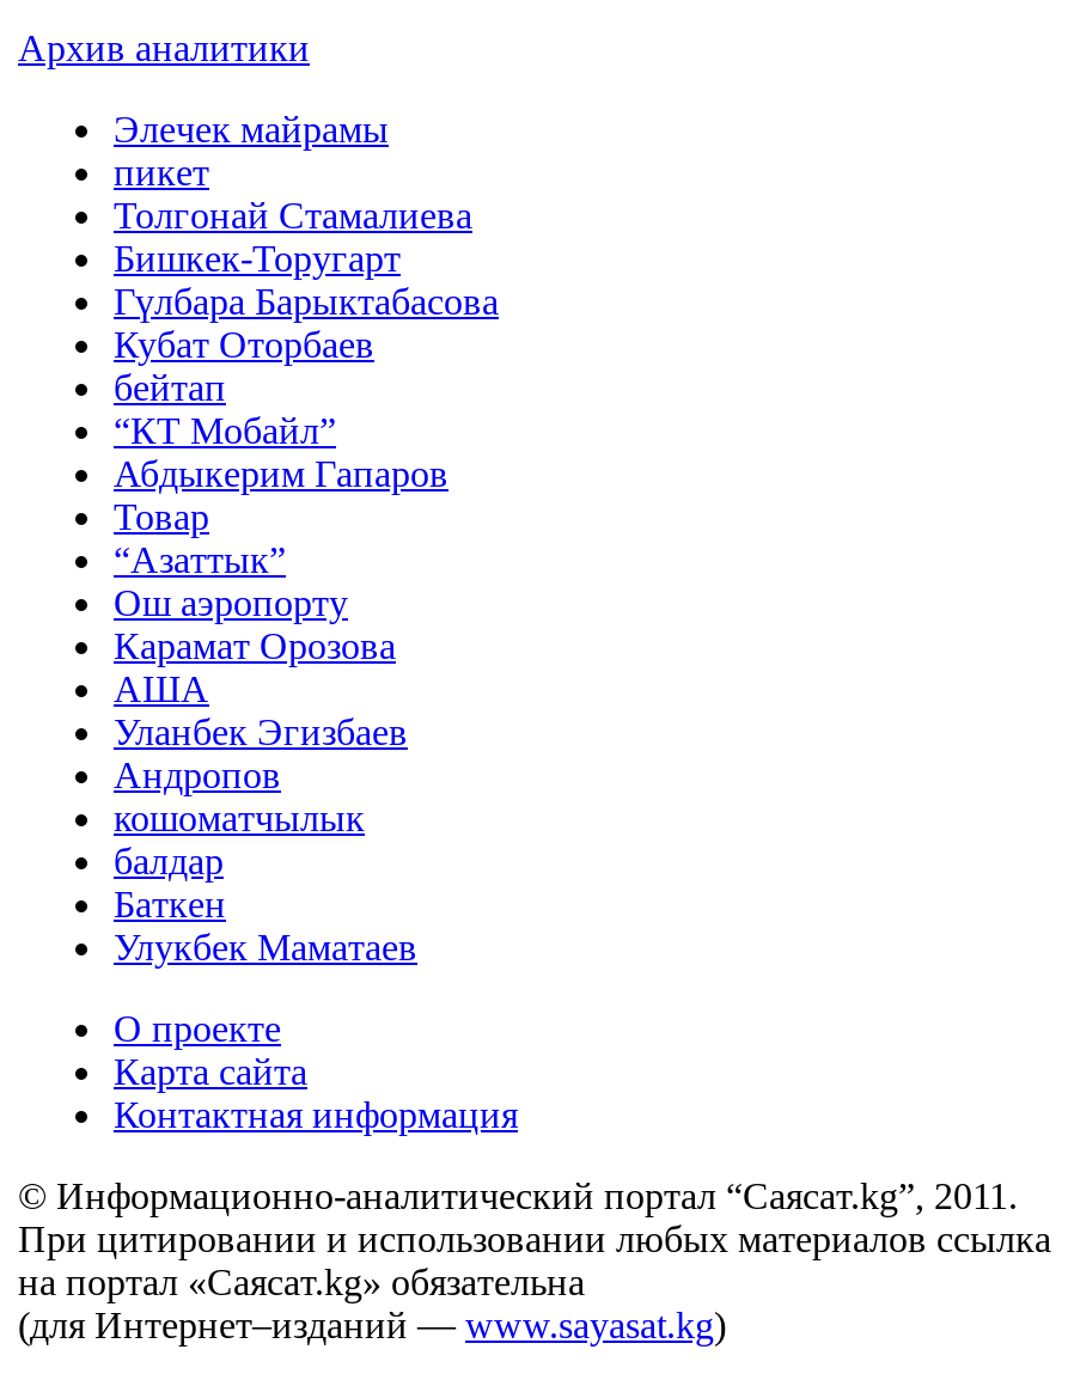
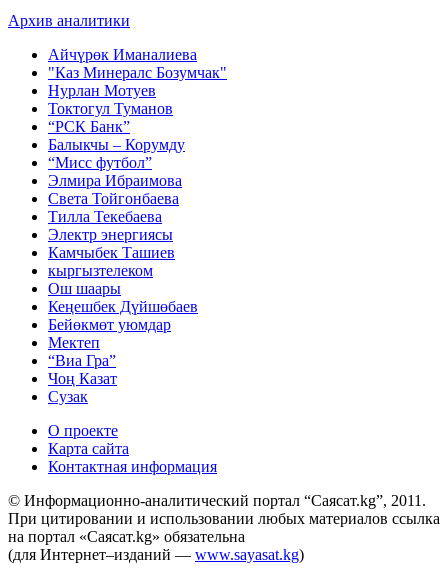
[114,110,499,968] Элечек майрамы | пикет | Толгонай Стамалиева | Бишкек-Торугарт | Гүлбара Барыктабасова | Кубат Оторбаев | бейтап | “КТ Мобайл” | Абдыкерим Гапаров | Товар | “Азаттык” | Ош аэропорту | Карамат Орозова | АША | Уланбек Эгизбаев | Андропов | кошоматчылык | балдар | Баткен | Улукбек Маматаев -> [48,46,227,405] Айчүрөк Иманалиева | "Каз Минералс Бозумчак" | Нурлан Мотуев | Токтогул Туманов | “РСК Банк” | Балыкчы – Корумду | “Мисс футбол” | Элмира Ибраимова | Света Тойгонбаева | Тилла Текебаева | Электр энергиясы | Камчыбек Ташиев | кыргызтелеком | Ош шаары | Кеңешбек Дүйшөбаев | Бейөкмөт уюмдар | Мектеп | “Виа Гра” | Чоң Казат | Сузак

